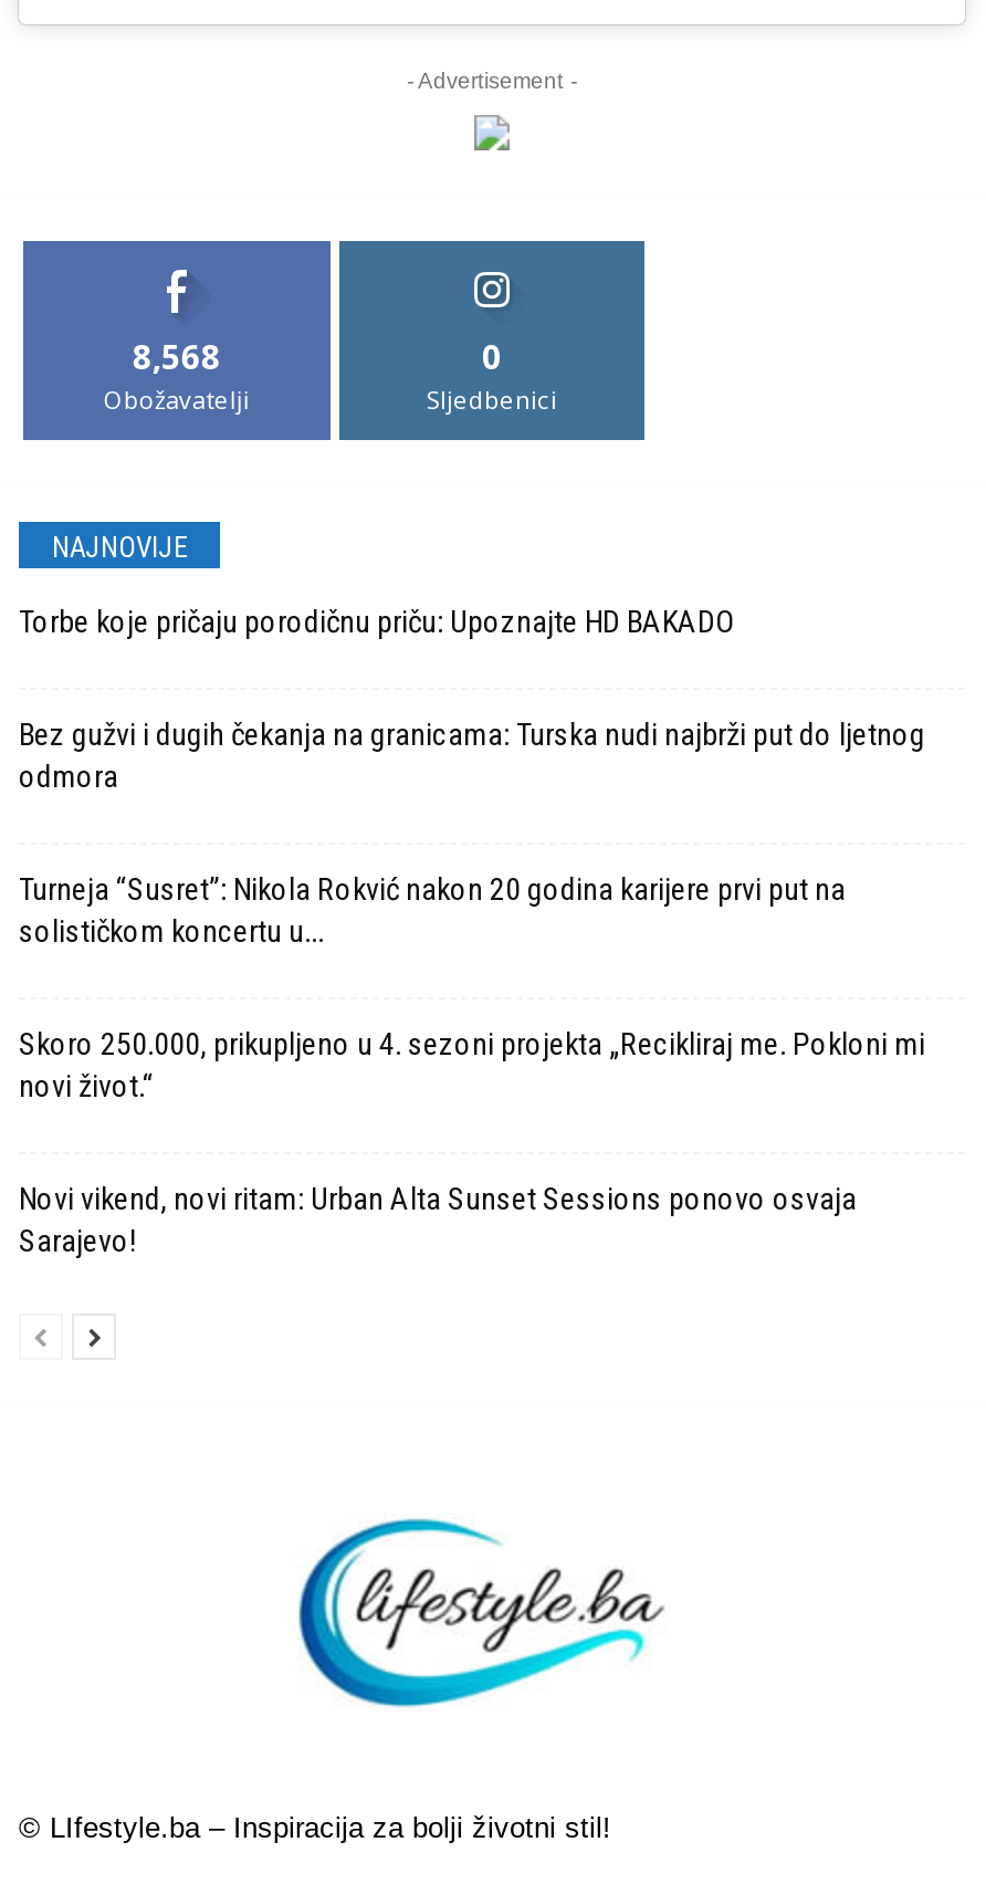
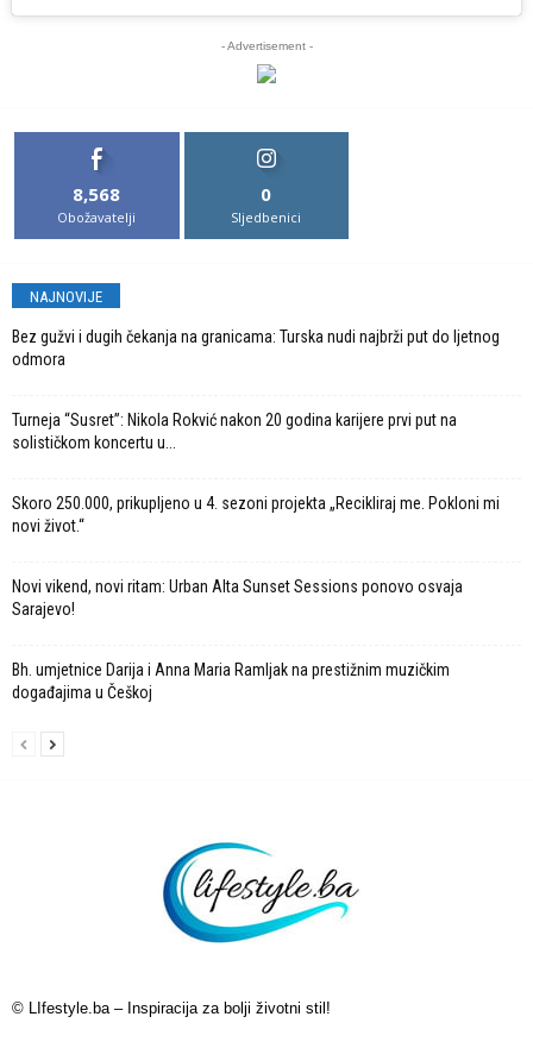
[19,605,733,640] Torbe koje pričaju porodičnu priču: Upoznajte HD BAKADO -> none
moved [19,717,925,1259] -> [12,328,500,619]: Bez gužvi i dugih čekanja na granicama: Turska nudi najbrži put do ljetnog | odmora | Turneja “Susret”: Nikola Rokvić nakon 20 godina karijere prvi put na | solističkom koncertu u... | Skoro 250.000, prikupljeno u 4. sezoni projekta „Recikliraj me. Pokloni mi | novi život.“ | Novi vikend, novi ritam: Urban Alta Sunset Sessions ponovo osvaja | Sarajevo!
none -> [12,661,450,702] Bh. umjetnice Darija i Anna Maria Ramljak na prestižnim muzičkim | događajima u Češkoj

